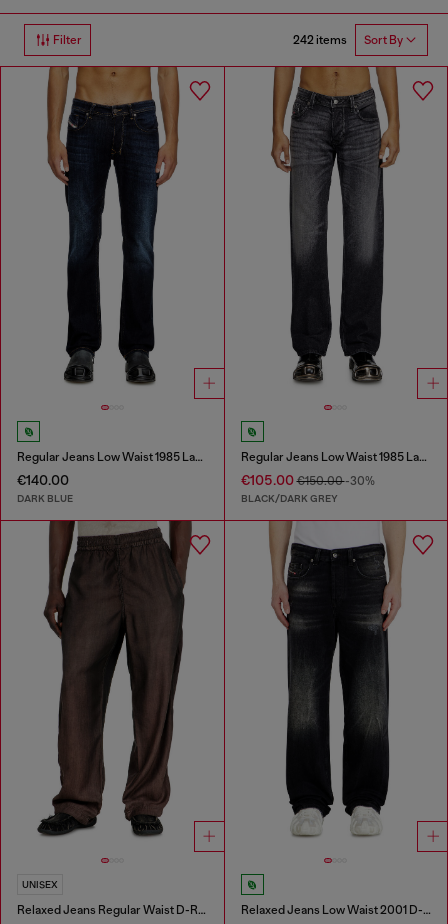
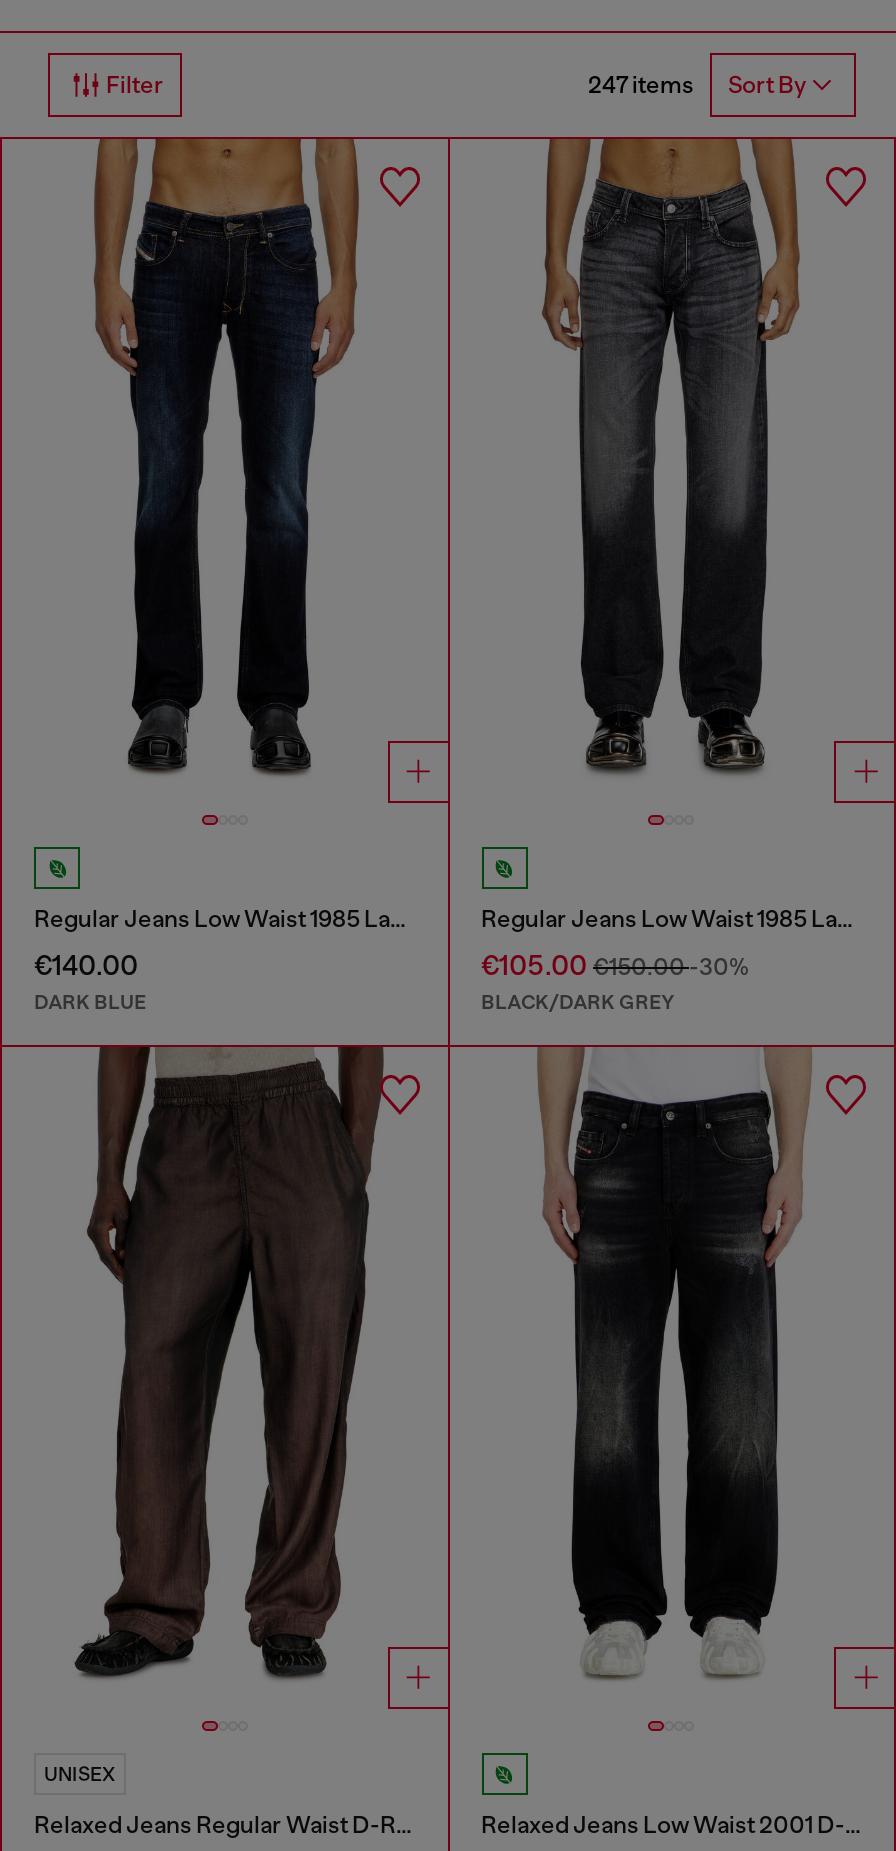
[293,33,403,47] 242 items Sort By -> [588,71,806,100] 247 items Sort By

